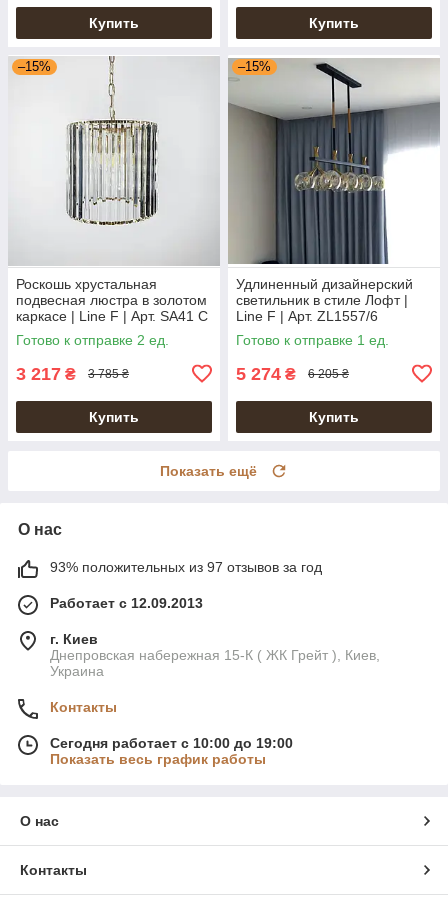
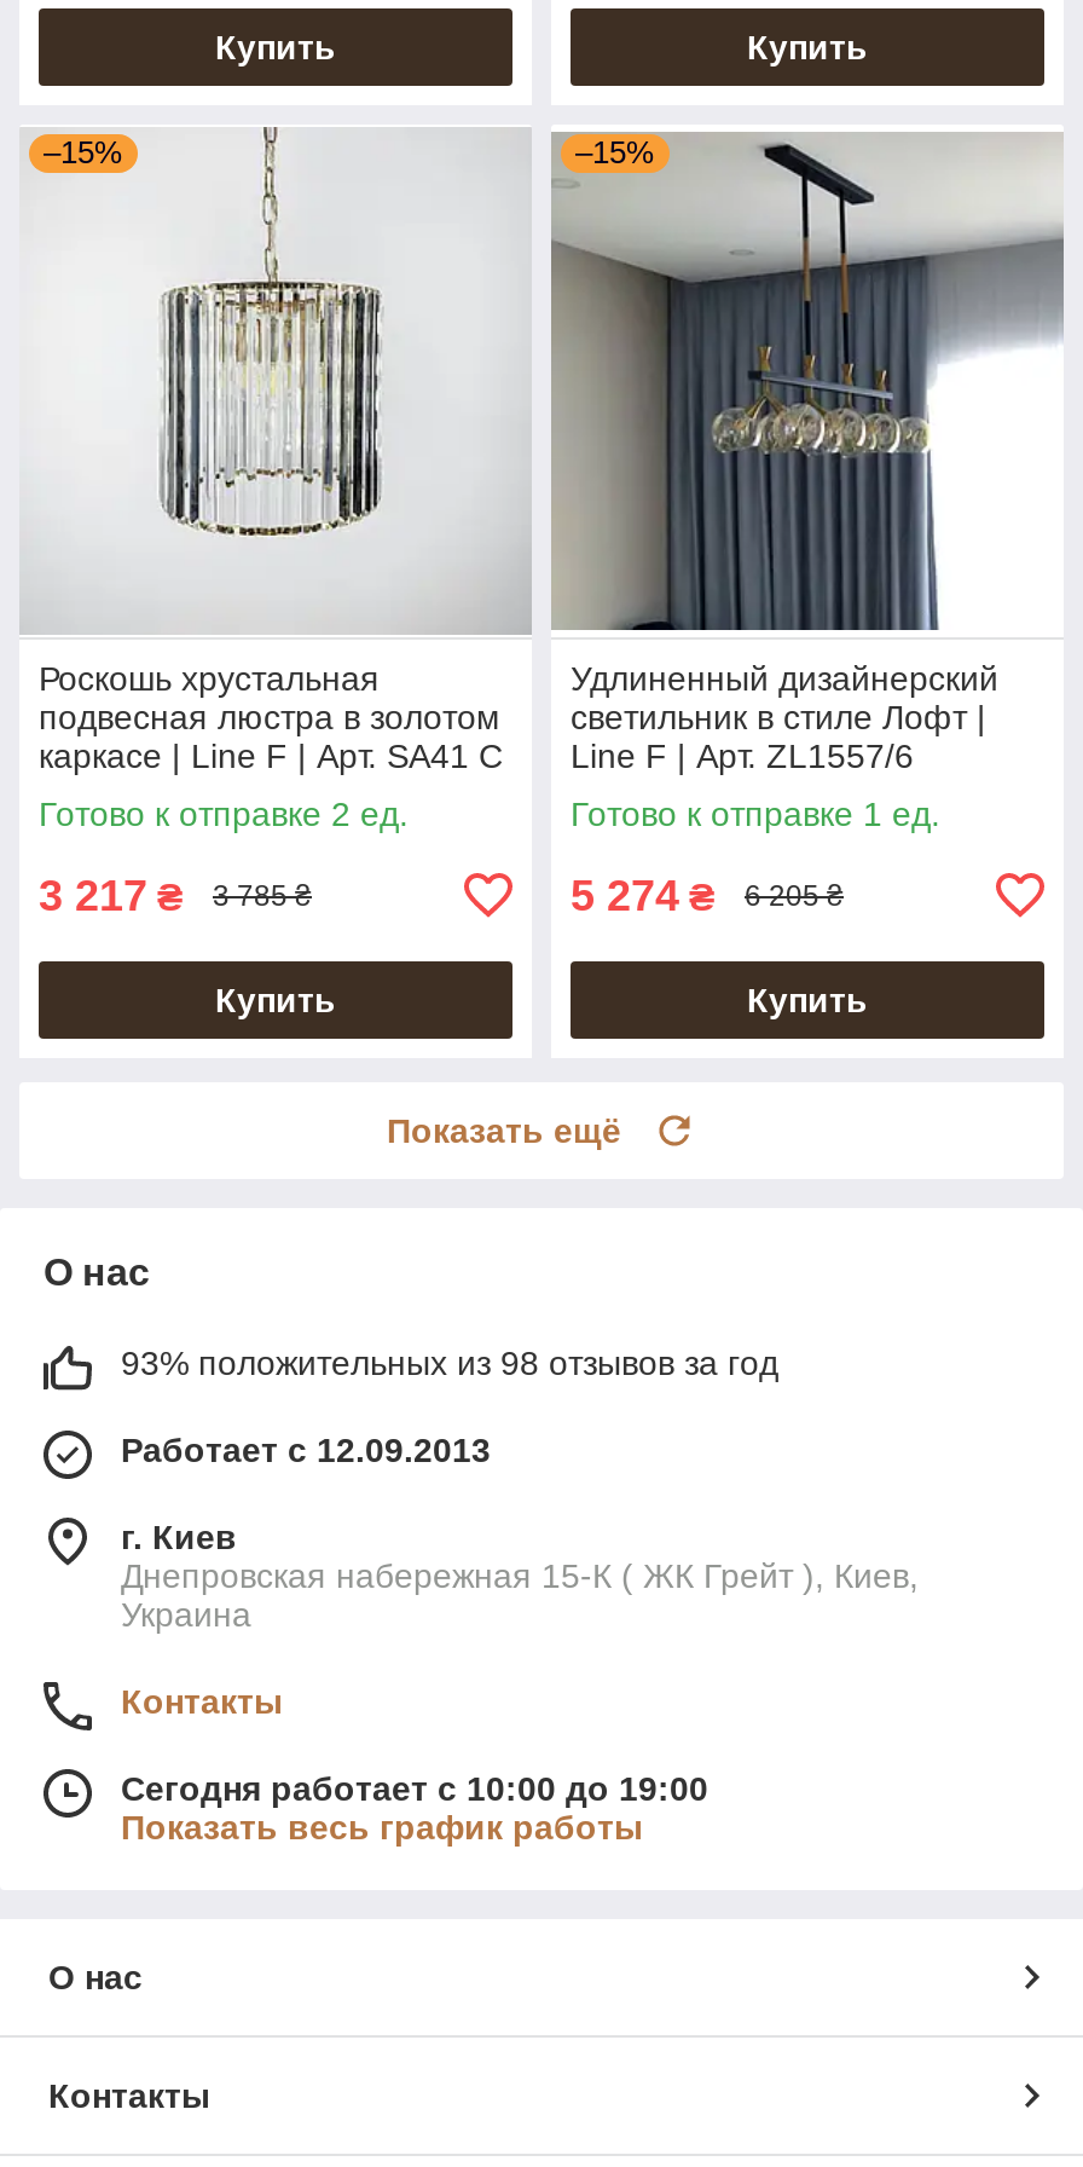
[50,559,322,575] 93% положительных из 97 отзывов за год -> [121,1343,778,1382] 93% положительных из 98 отзывов за год

